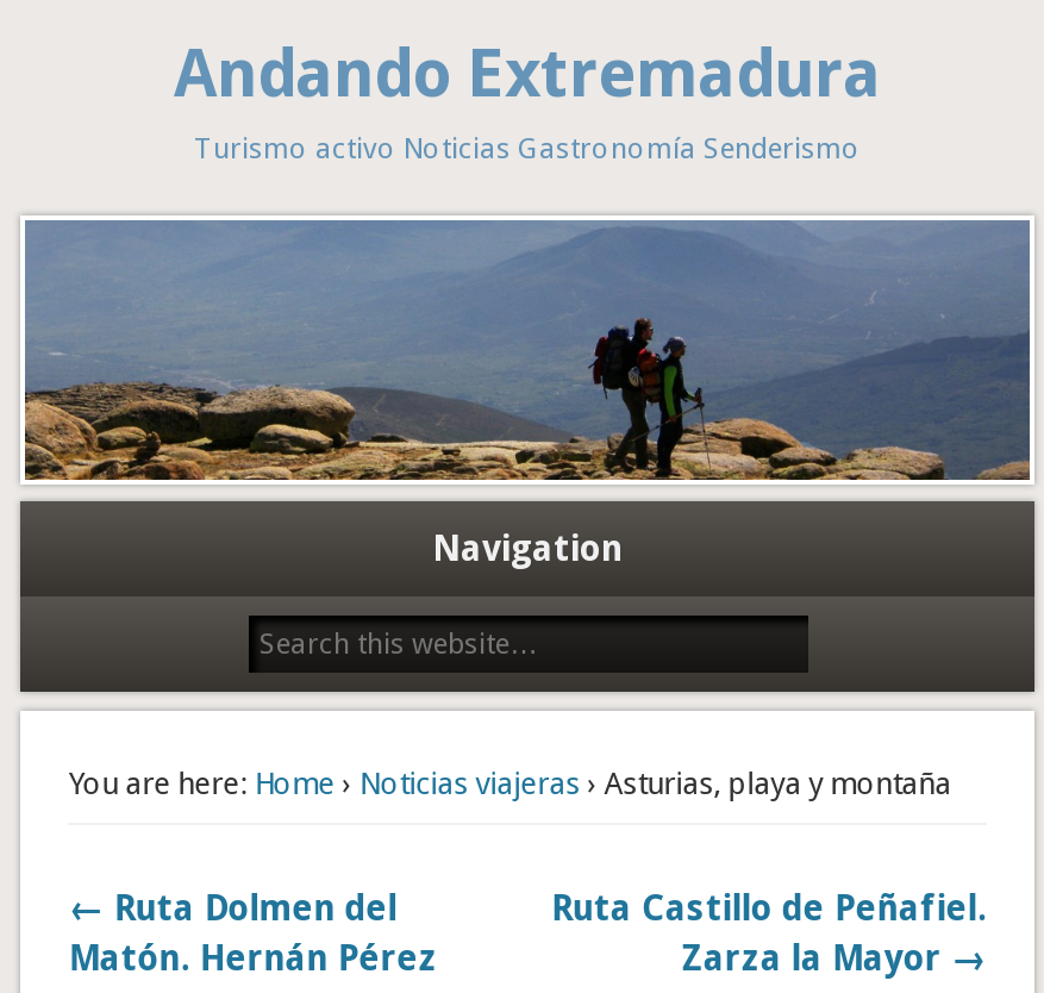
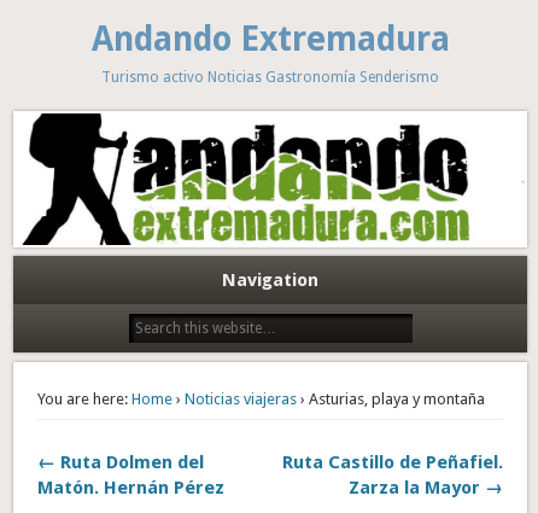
[23,218,1032,482] [image] -> [16,113,525,246] [image]

